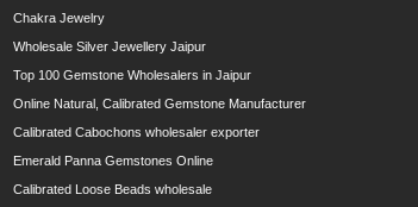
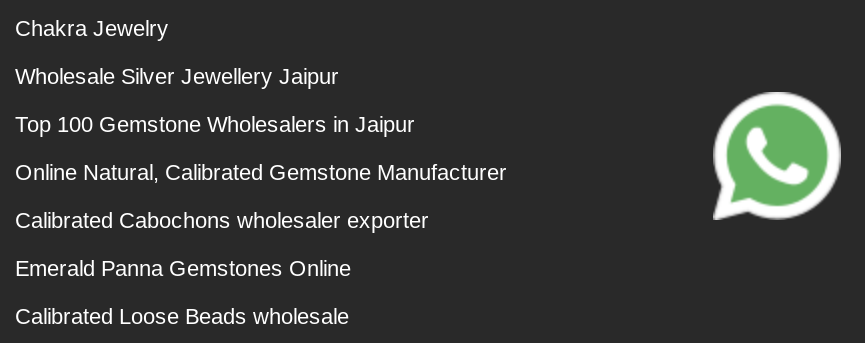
none -> [711,89,843,221] [image]

